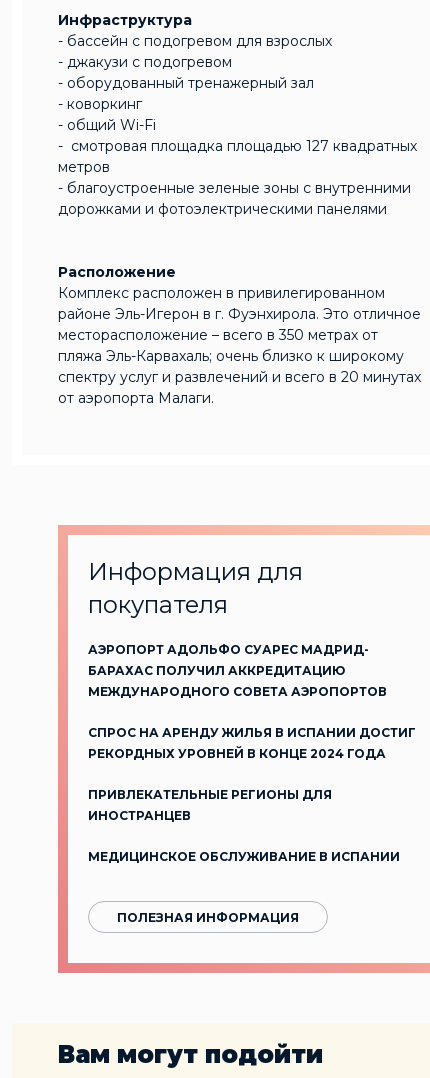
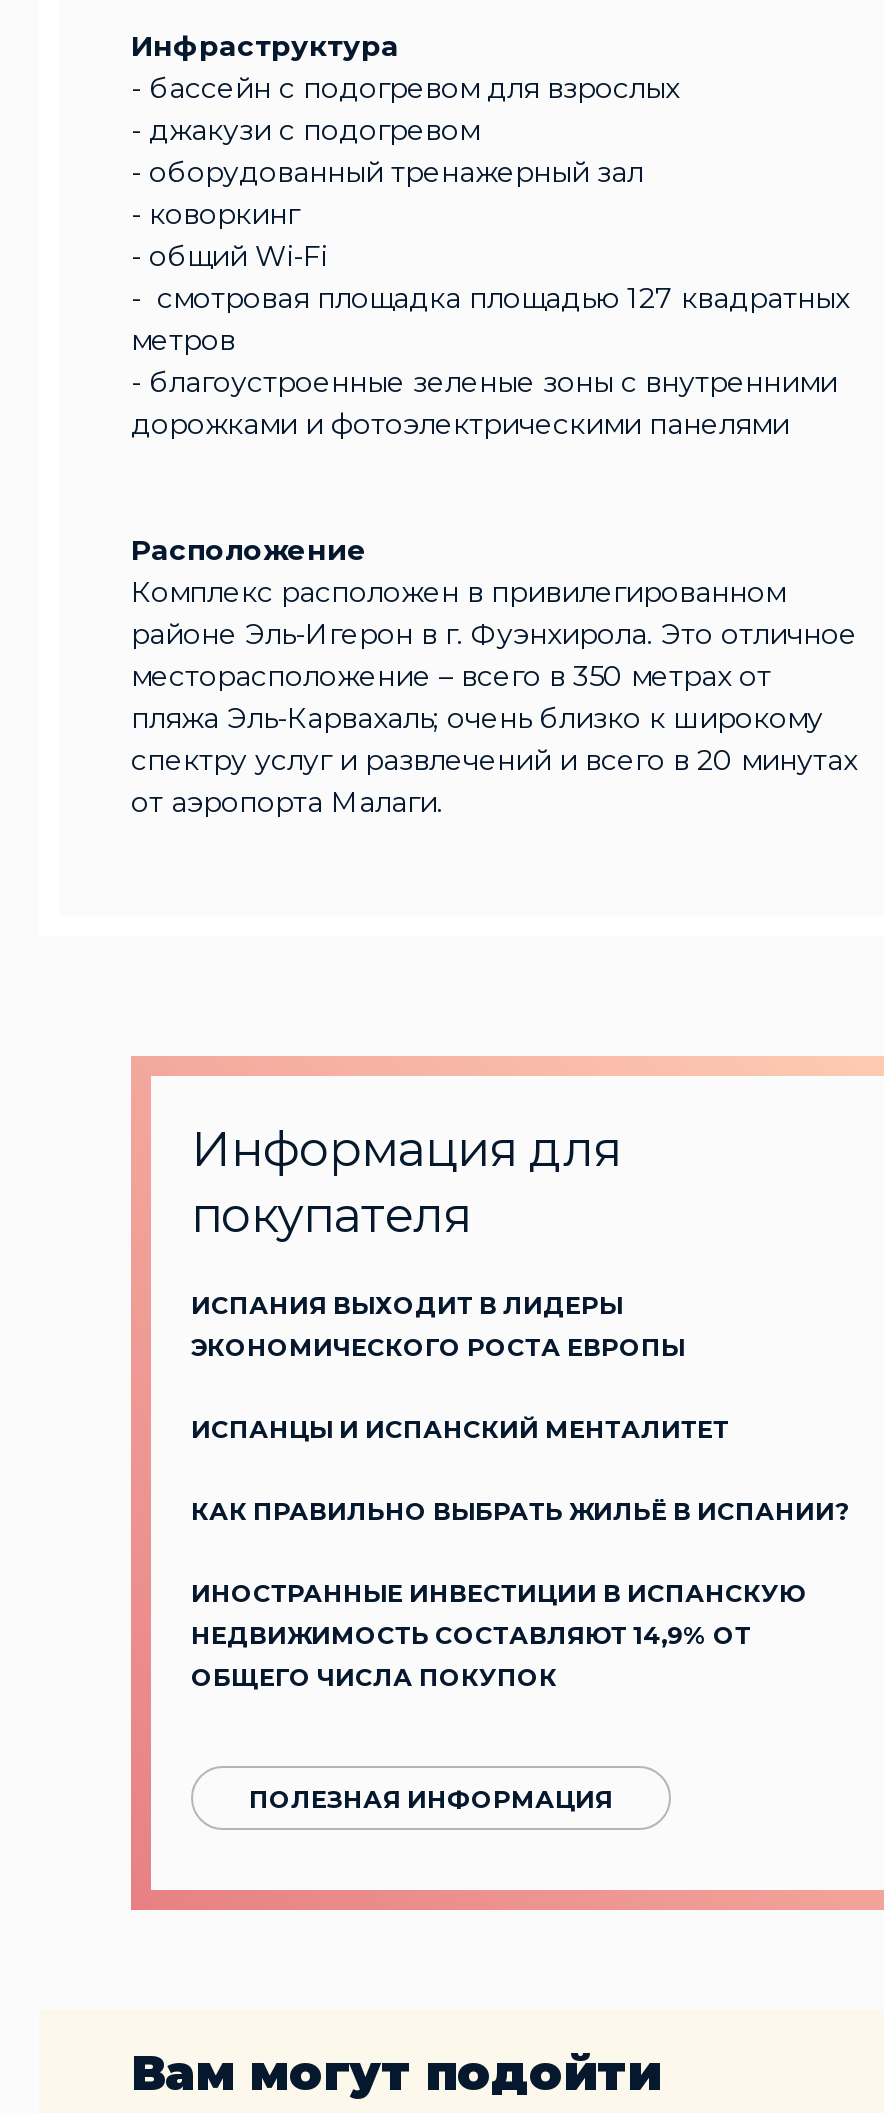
[88,642,387,699] АЭРОПОРТ АДОЛЬФО СУАРЕС МАДРИД- | БАРАХАС ПОЛУЧИЛ АККРЕДИТАЦИЮ | МЕЖДУНАРОДНОГО СОВЕТА АЭРОПОРТОВ -> [191,1289,685,1361] ИСПАНИЯ ВЫХОДИТ В ЛИДЕРЫ | ЭКОНОМИЧЕСКОГО РОСТА ЕВРОПЫ
[88,725,416,761] СПРОС НА АРЕНДУ ЖИЛЬЯ В ИСПАНИИ ДОСТИГ | РЕКОРДНЫХ УРОВНЕЙ В КОНЦЕ 2024 ГОДА -> [191,1413,729,1443] ИСПАНЦЫ И ИСПАНСКИЙ МЕНТАЛИТЕТ
[88,787,332,823] ПРИВЛЕКАТЕЛЬНЫЕ РЕГИОНЫ ДЛЯ | ИНОСТРАНЦЕВ -> [191,1495,849,1525] КАК ПРАВИЛЬНО ВЫБРАТЬ ЖИЛЬЁ В ИСПАНИИ?
[88,849,400,864] МЕДИЦИНСКОЕ ОБСЛУЖИВАНИЕ В ИСПАНИИ -> [191,1577,805,1691] ИНОСТРАННЫЕ ИНВЕСТИЦИИ В ИСПАНСКУЮ | НЕДВИЖИМОСТЬ СОСТАВЛЯЮТ 14,9% ОТ | ОБЩЕГО ЧИСЛА ПОКУПОК

